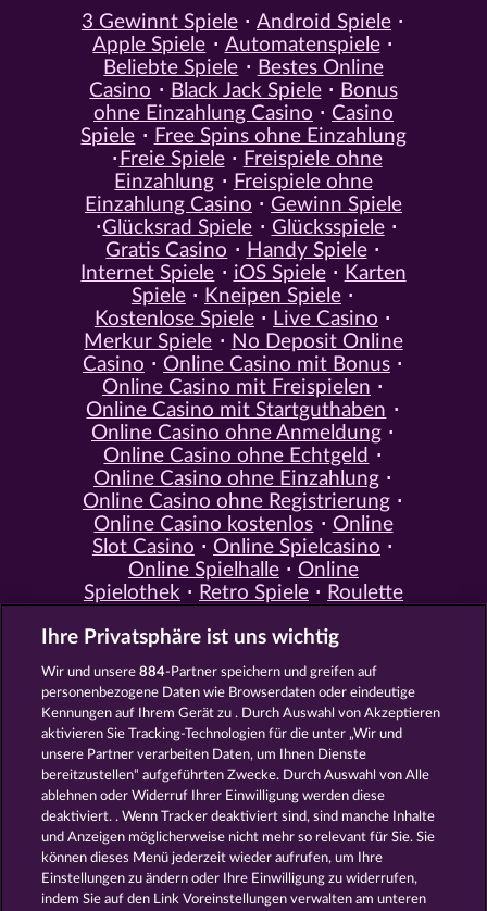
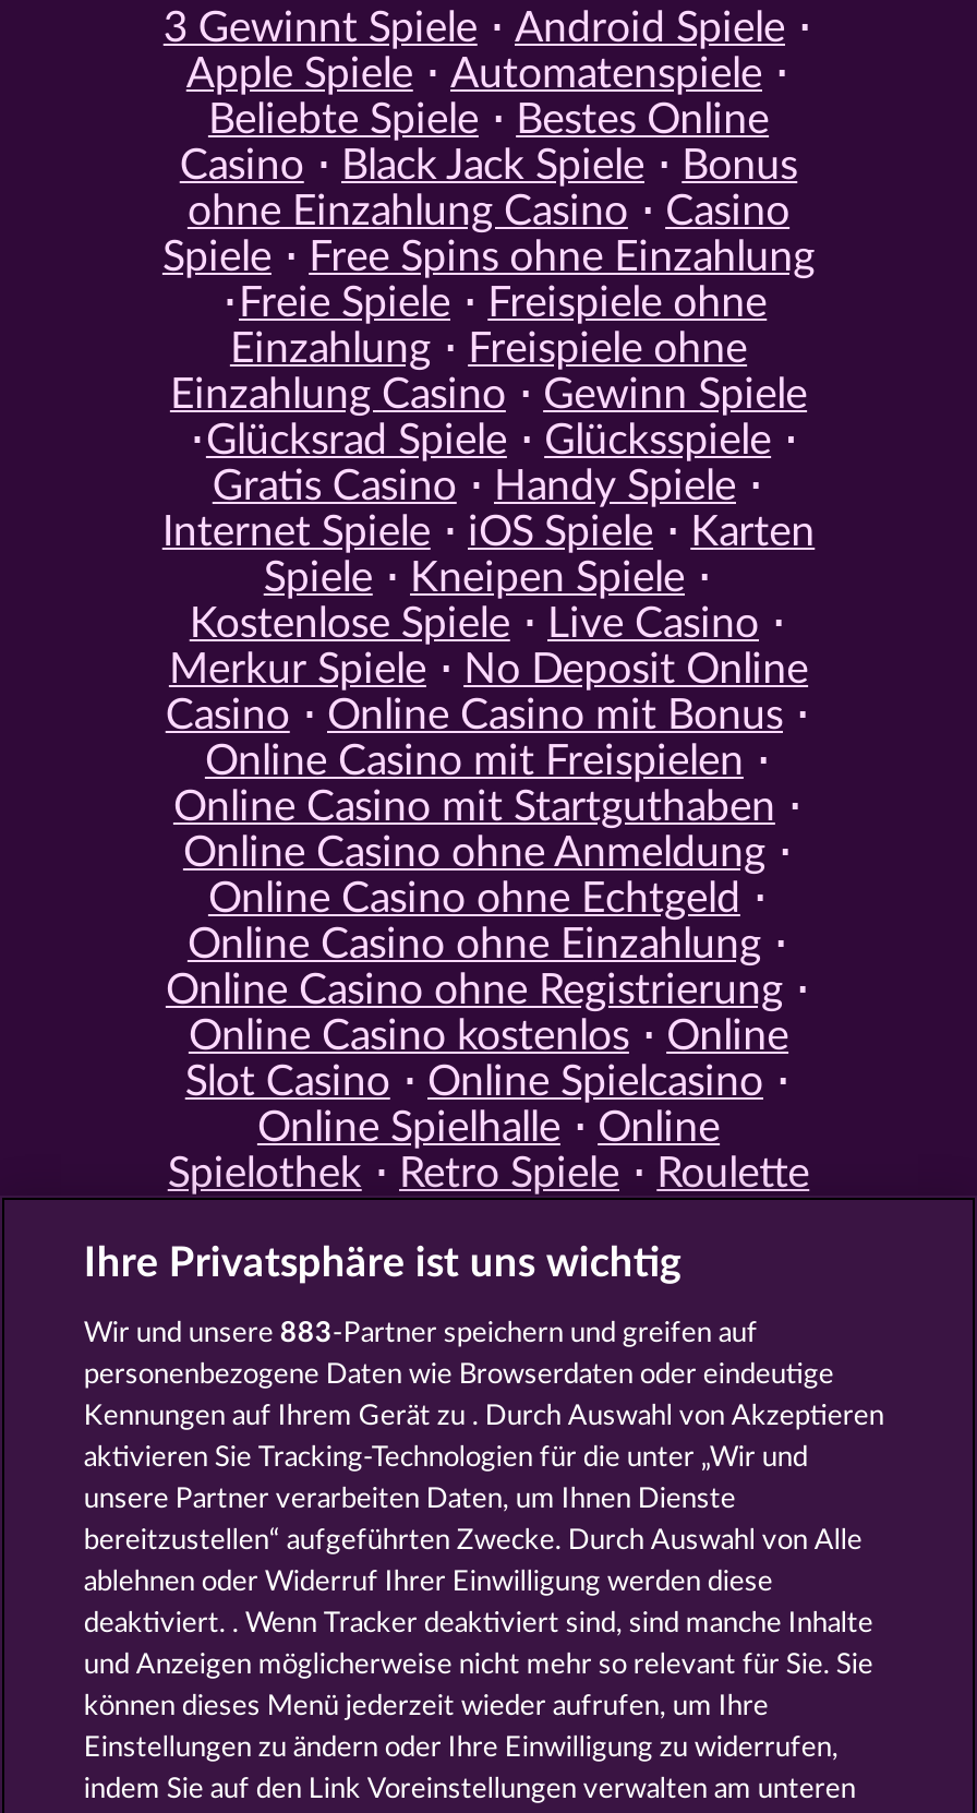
[42,665,378,679] Wir und unsere 884-Partner speichern und greifen auf -> [84,1320,758,1348] Wir und unsere 883-Partner speichern und greifen auf

